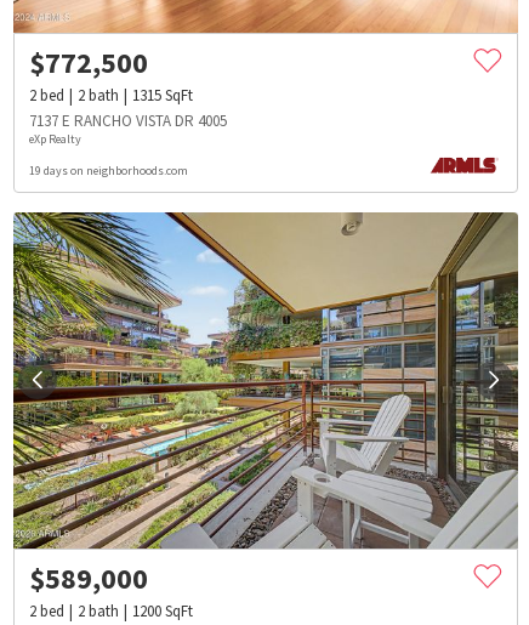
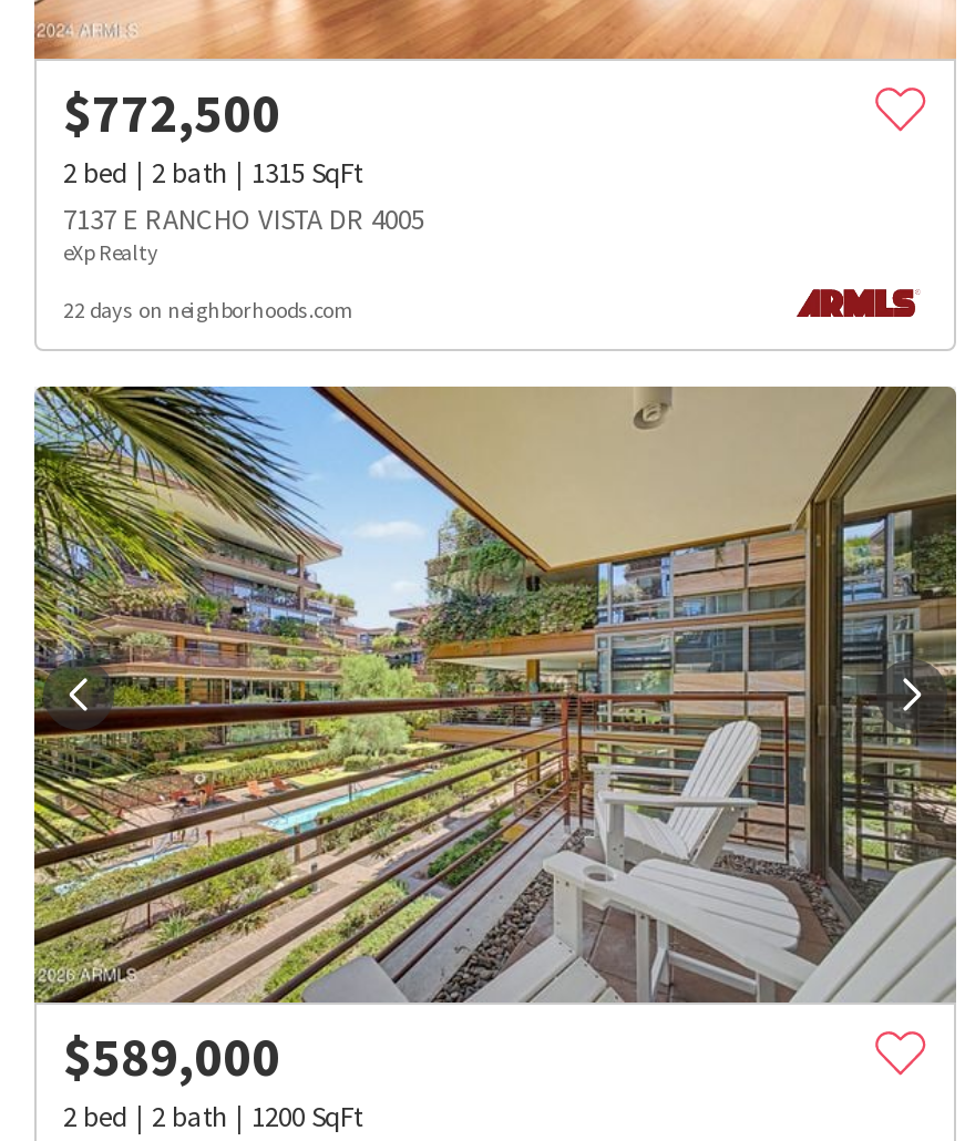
[29,162,188,178] 19 days on neighborhoods.com -> [63,296,353,325] 22 days on neighborhoods.com

